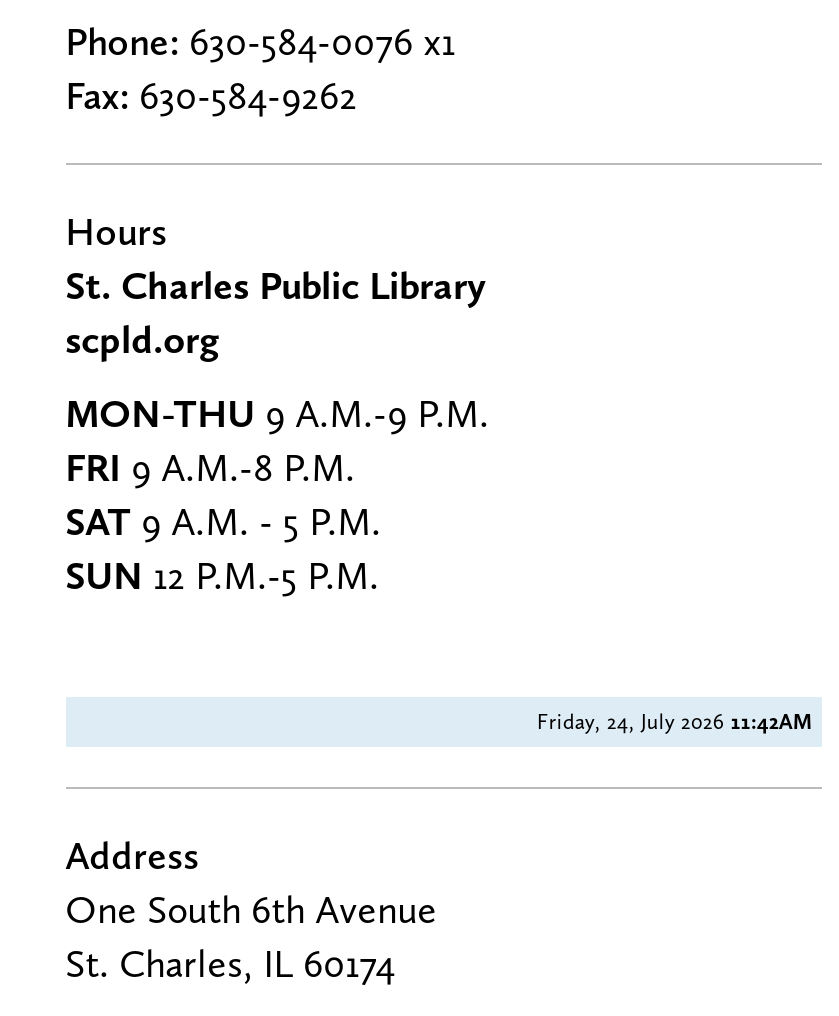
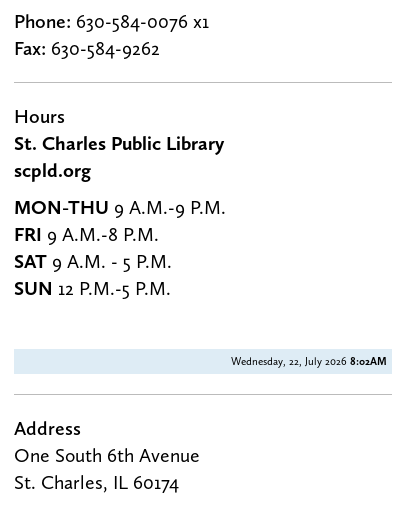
[537,709,813,735] Friday, 24, July 2026 11:42AM -> [231,355,387,368] Wednesday, 22, July 2026 8:02AM

